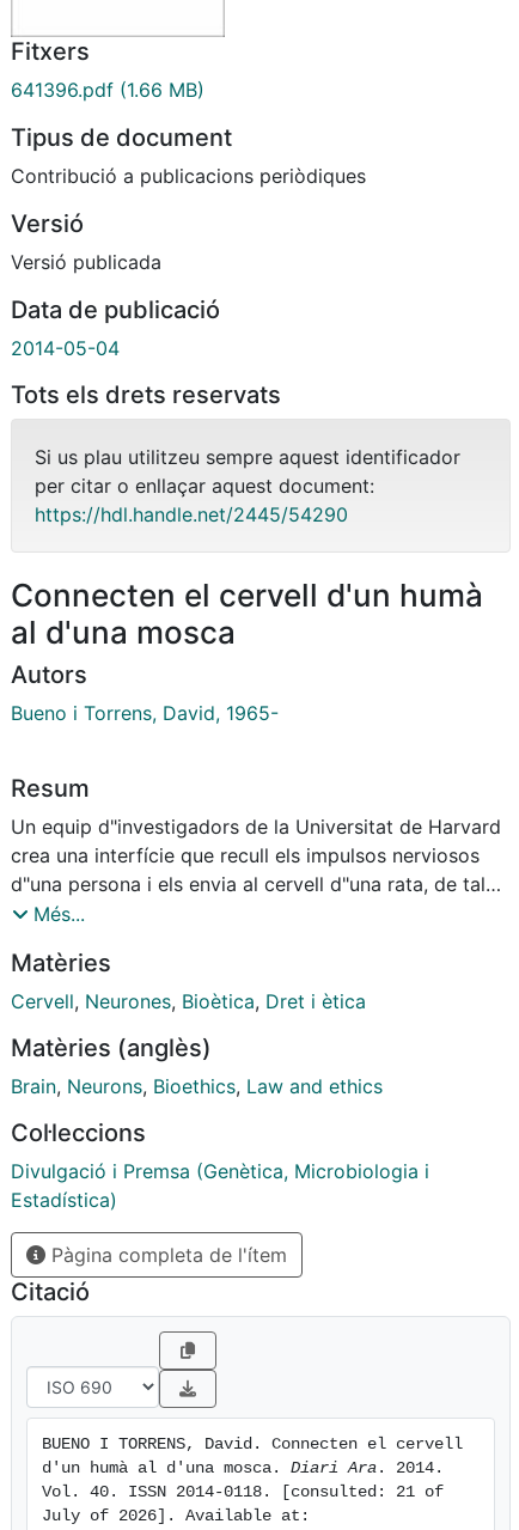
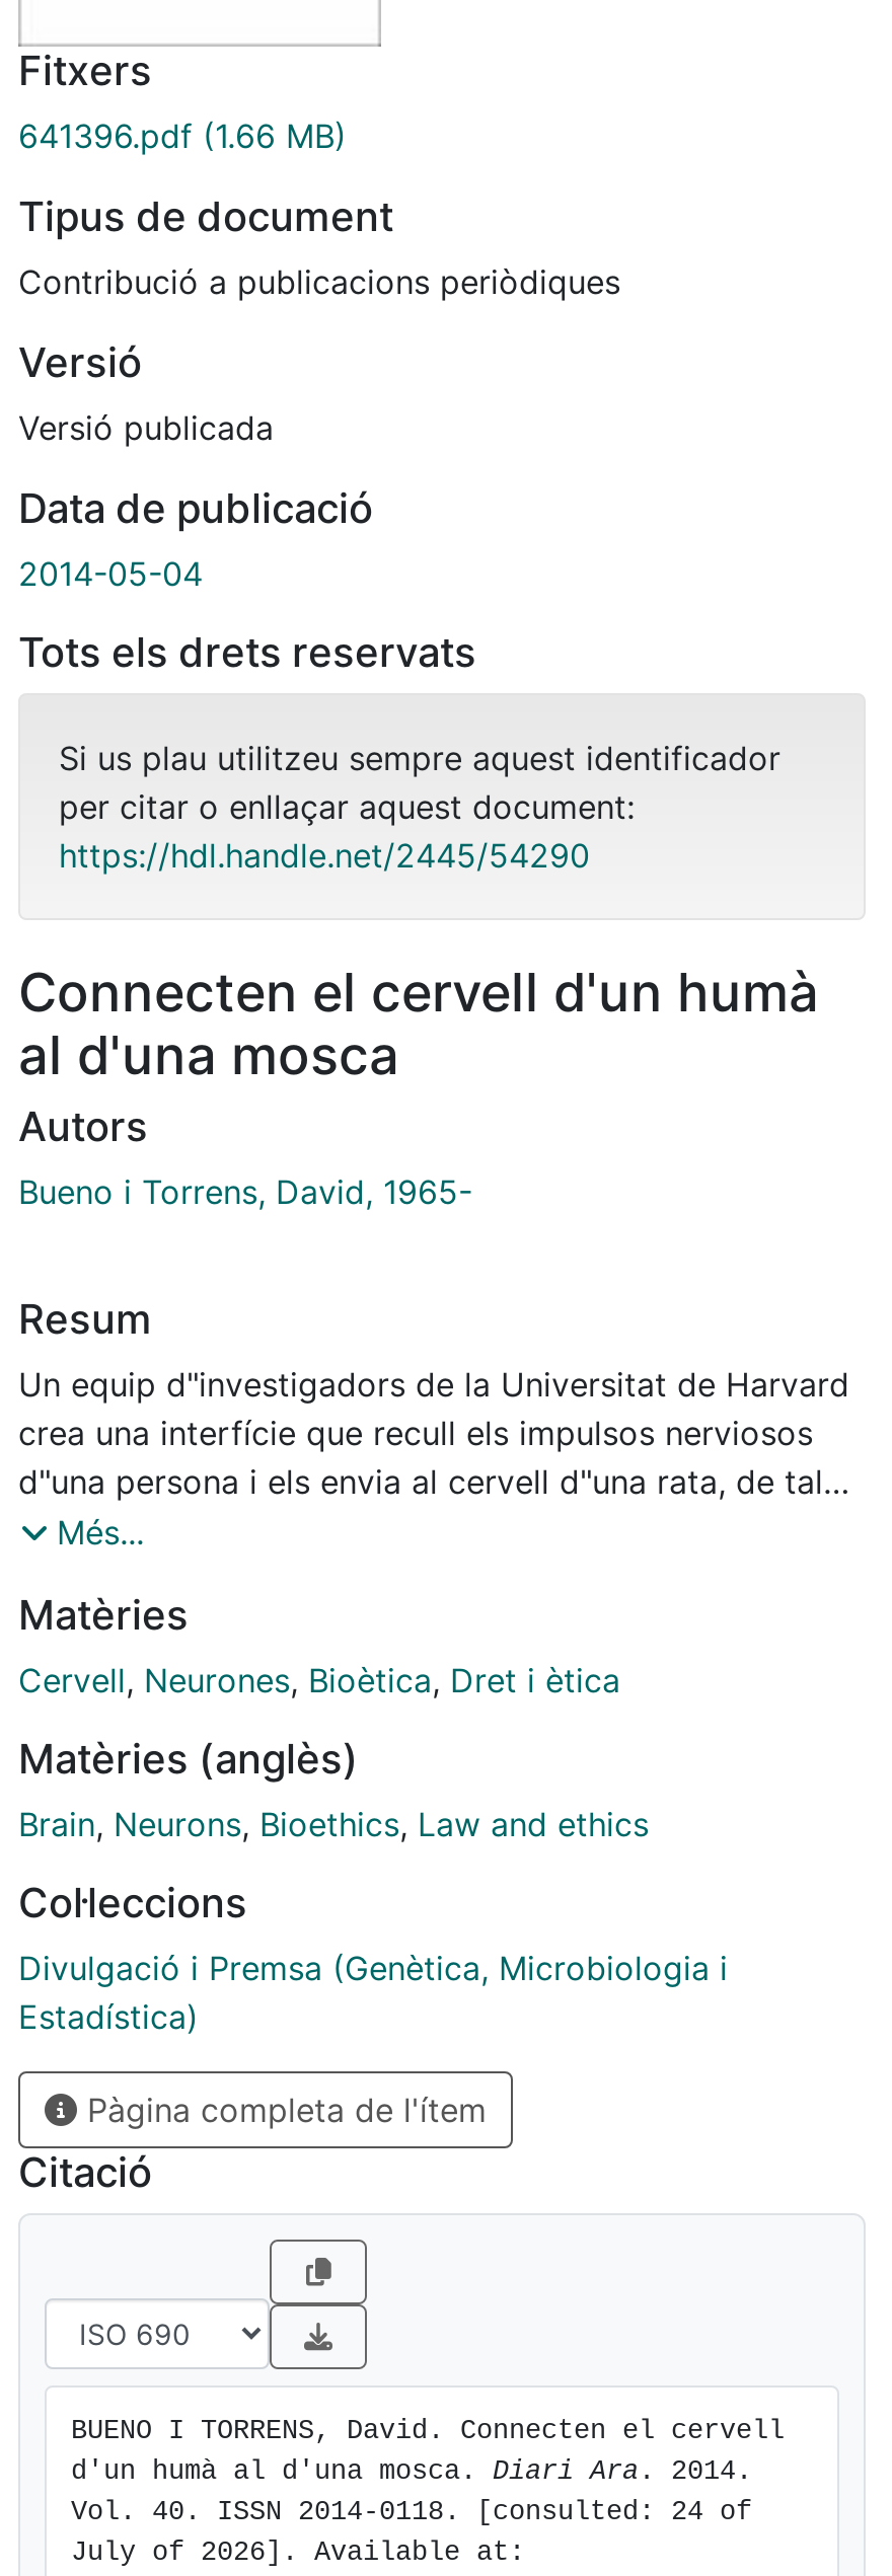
[42,1484,444,1502] Vol. 40. ISSN 2014-0118. [consulted: 21 of -> [71,2498,752,2528] Vol. 40. ISSN 2014-0118. [consulted: 24 of

